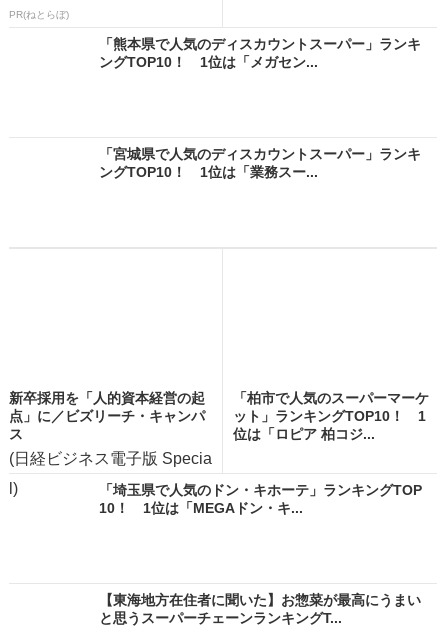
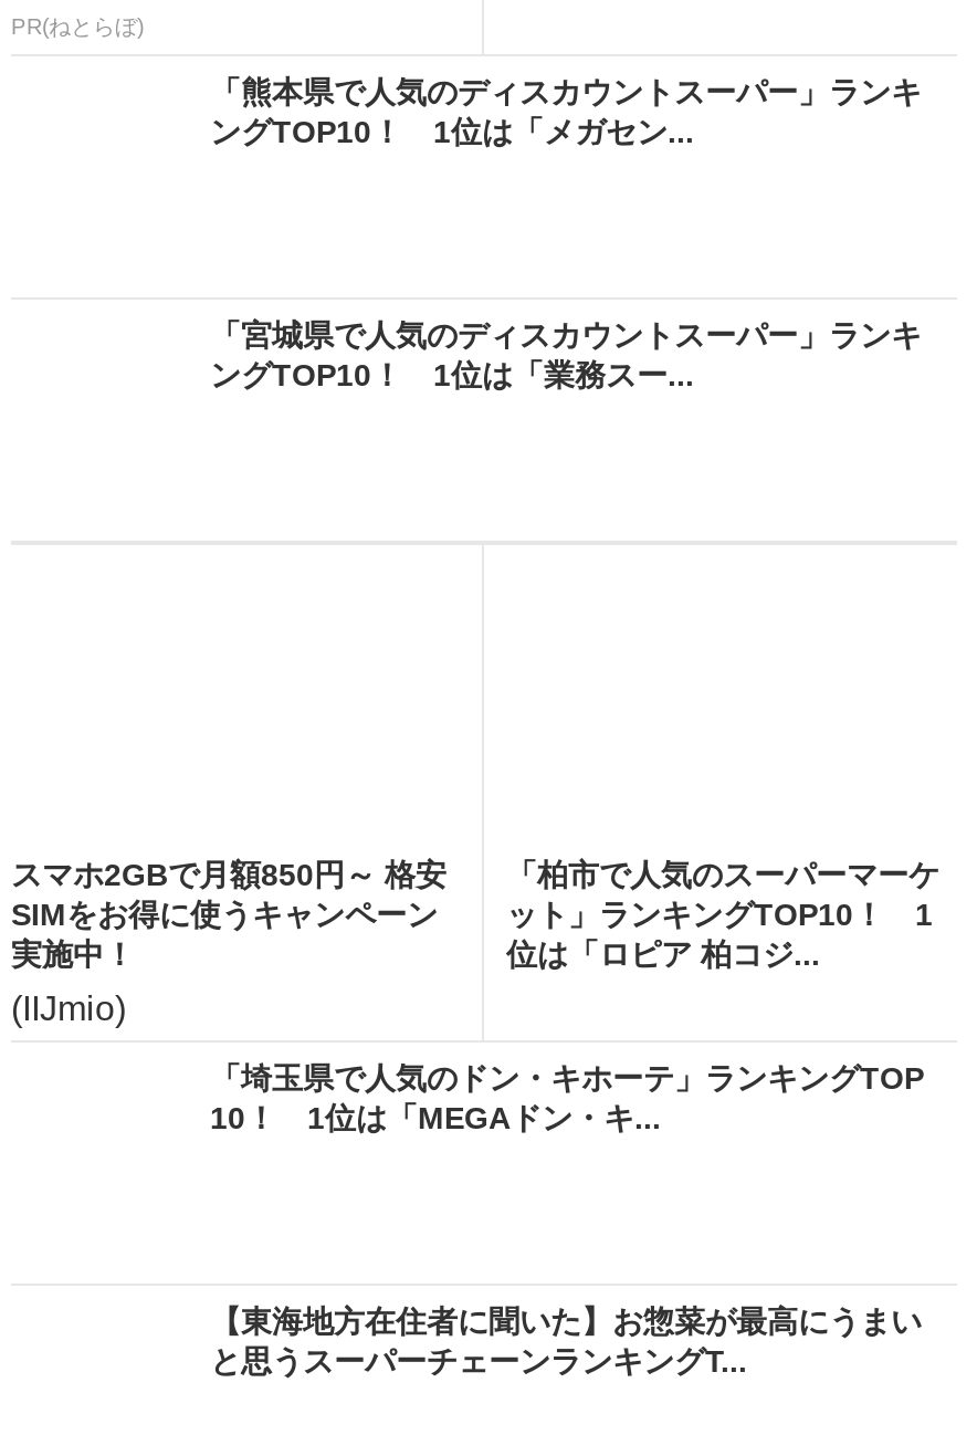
[9,390,212,497] 新卒採用を「人的資本経営の起 | 点」に／ビズリーチ・キャンパ | ス | (日経ビジネス電子版 Specia | l) -> [11,857,447,1027] スマホ2GBで月額850円～ 格安 | SIMをお得に使うキャンペーン | 実施中！ | (IIJmio)

